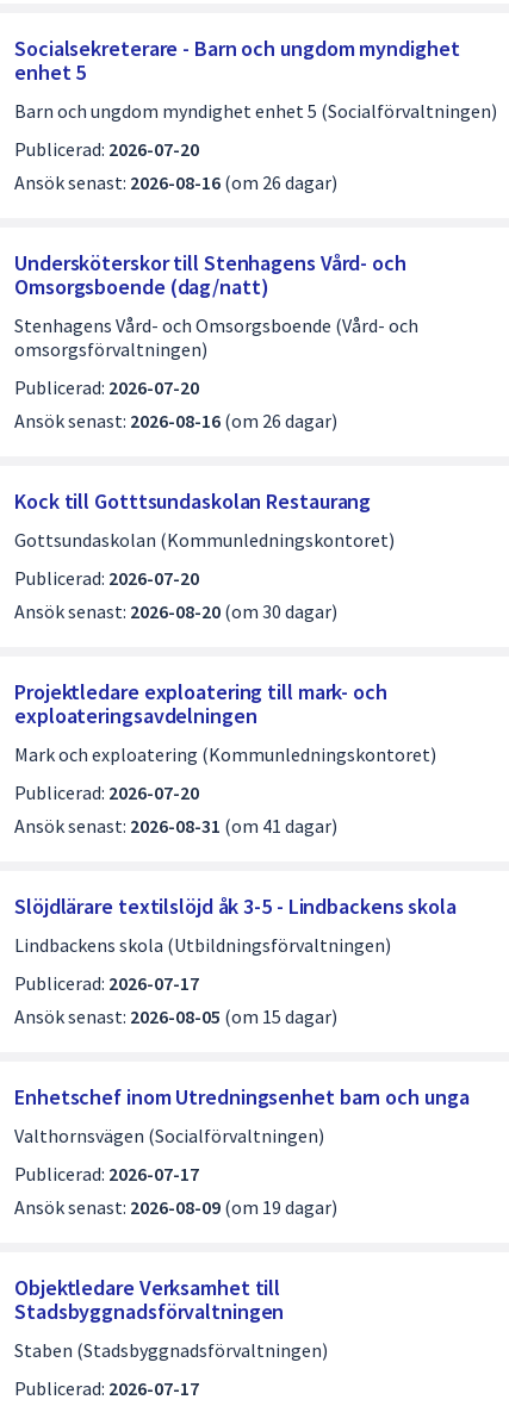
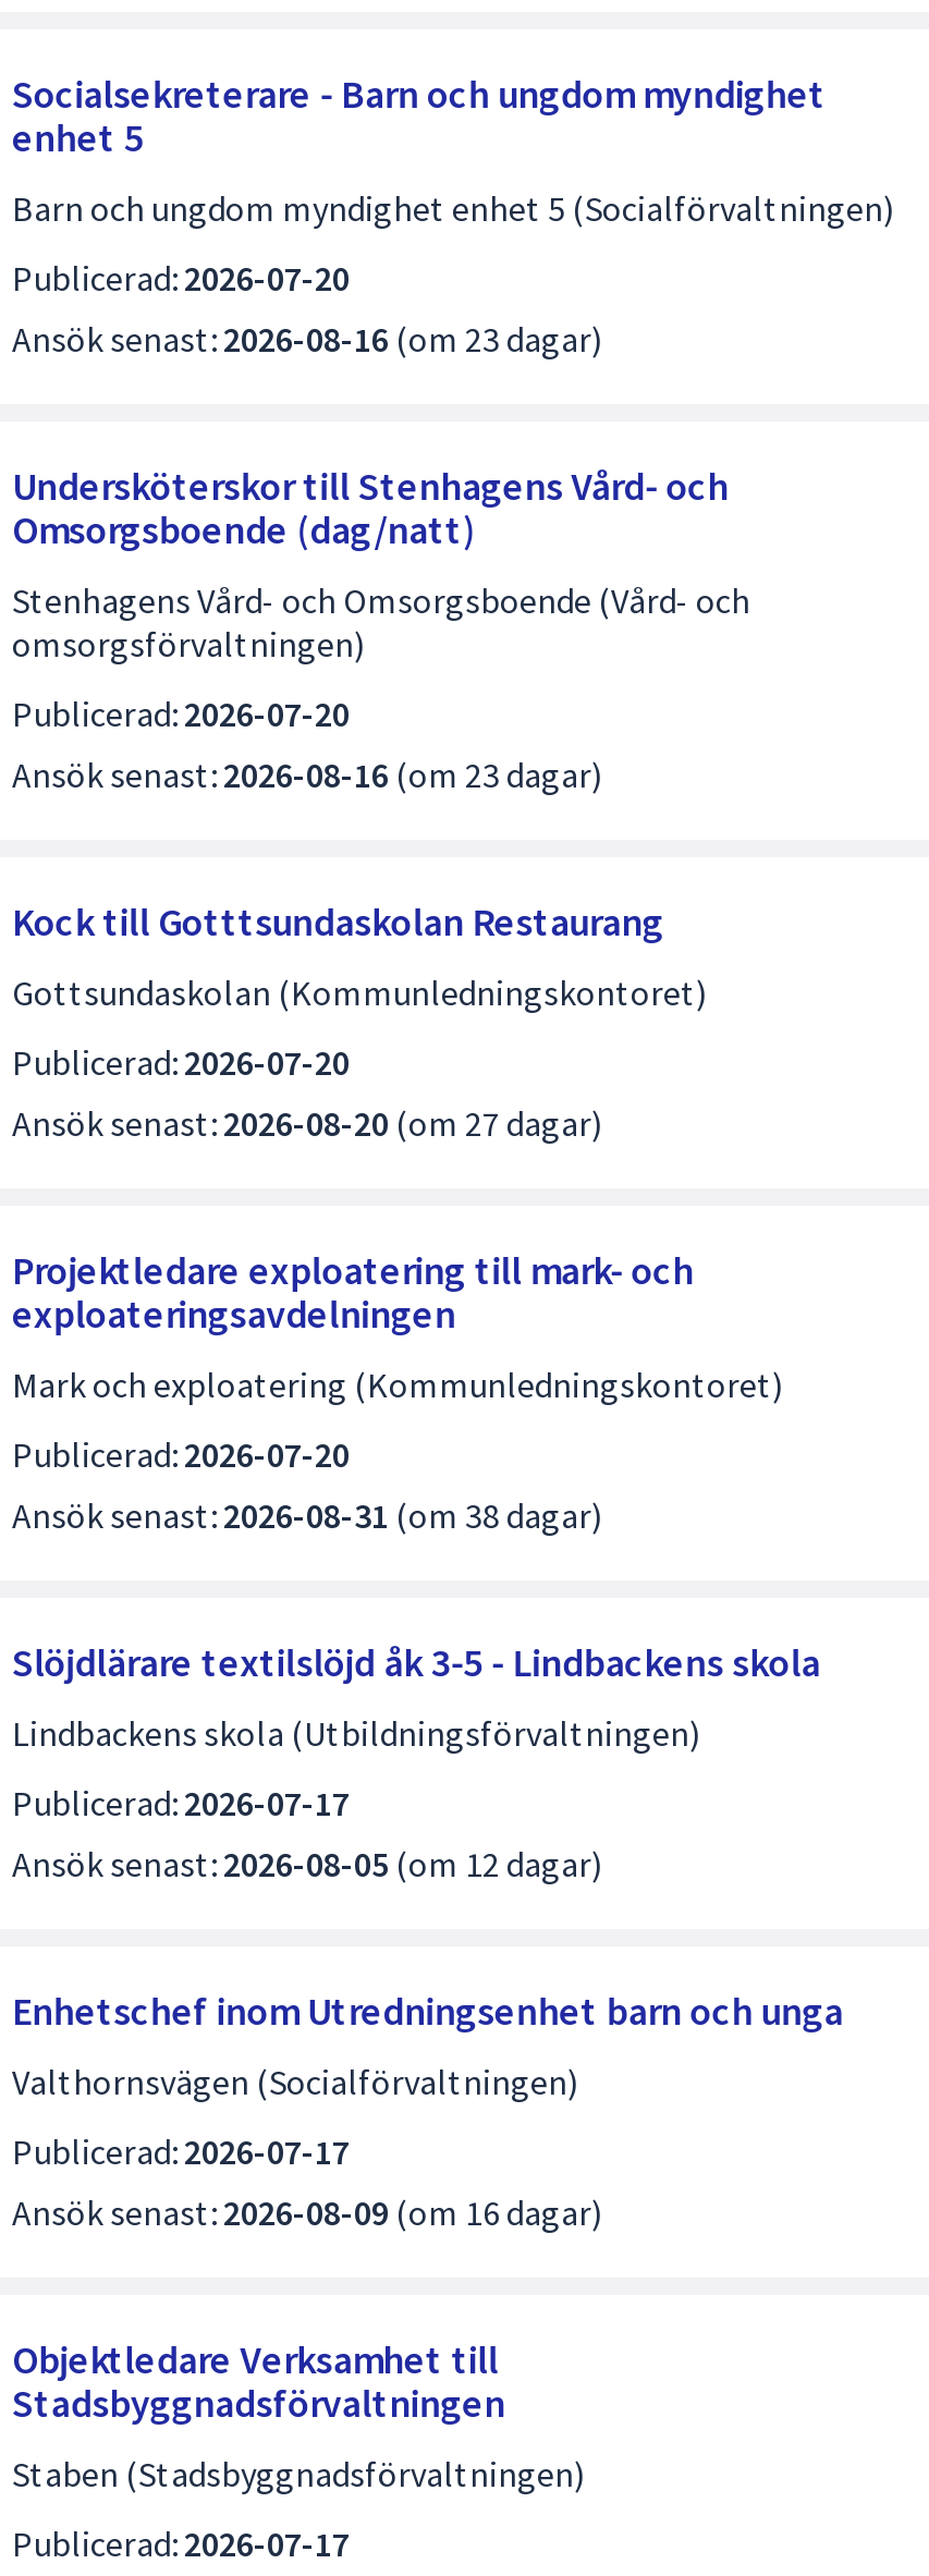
[14,170,337,194] Ansök senast: 2026-08-16 (om 26 dagar) -> [12,317,602,361] Ansök senast: 2026-08-16 (om 23 dagar)
[14,409,337,433] Ansök senast: 2026-08-16 (om 26 dagar) -> [12,753,602,796] Ansök senast: 2026-08-16 (om 23 dagar)
[14,599,337,623] Ansök senast: 2026-08-20 (om 30 dagar) -> [12,1101,602,1145] Ansök senast: 2026-08-20 (om 27 dagar)
[14,814,337,838] Ansök senast: 2026-08-31 (om 41 dagar) -> [12,1493,602,1537] Ansök senast: 2026-08-31 (om 38 dagar)
[14,1004,337,1028] Ansök senast: 2026-08-05 (om 15 dagar) -> [12,1842,602,1885] Ansök senast: 2026-08-05 (om 12 dagar)
[14,1195,337,1219] Ansök senast: 2026-08-09 (om 19 dagar) -> [12,2190,602,2234] Ansök senast: 2026-08-09 (om 16 dagar)

